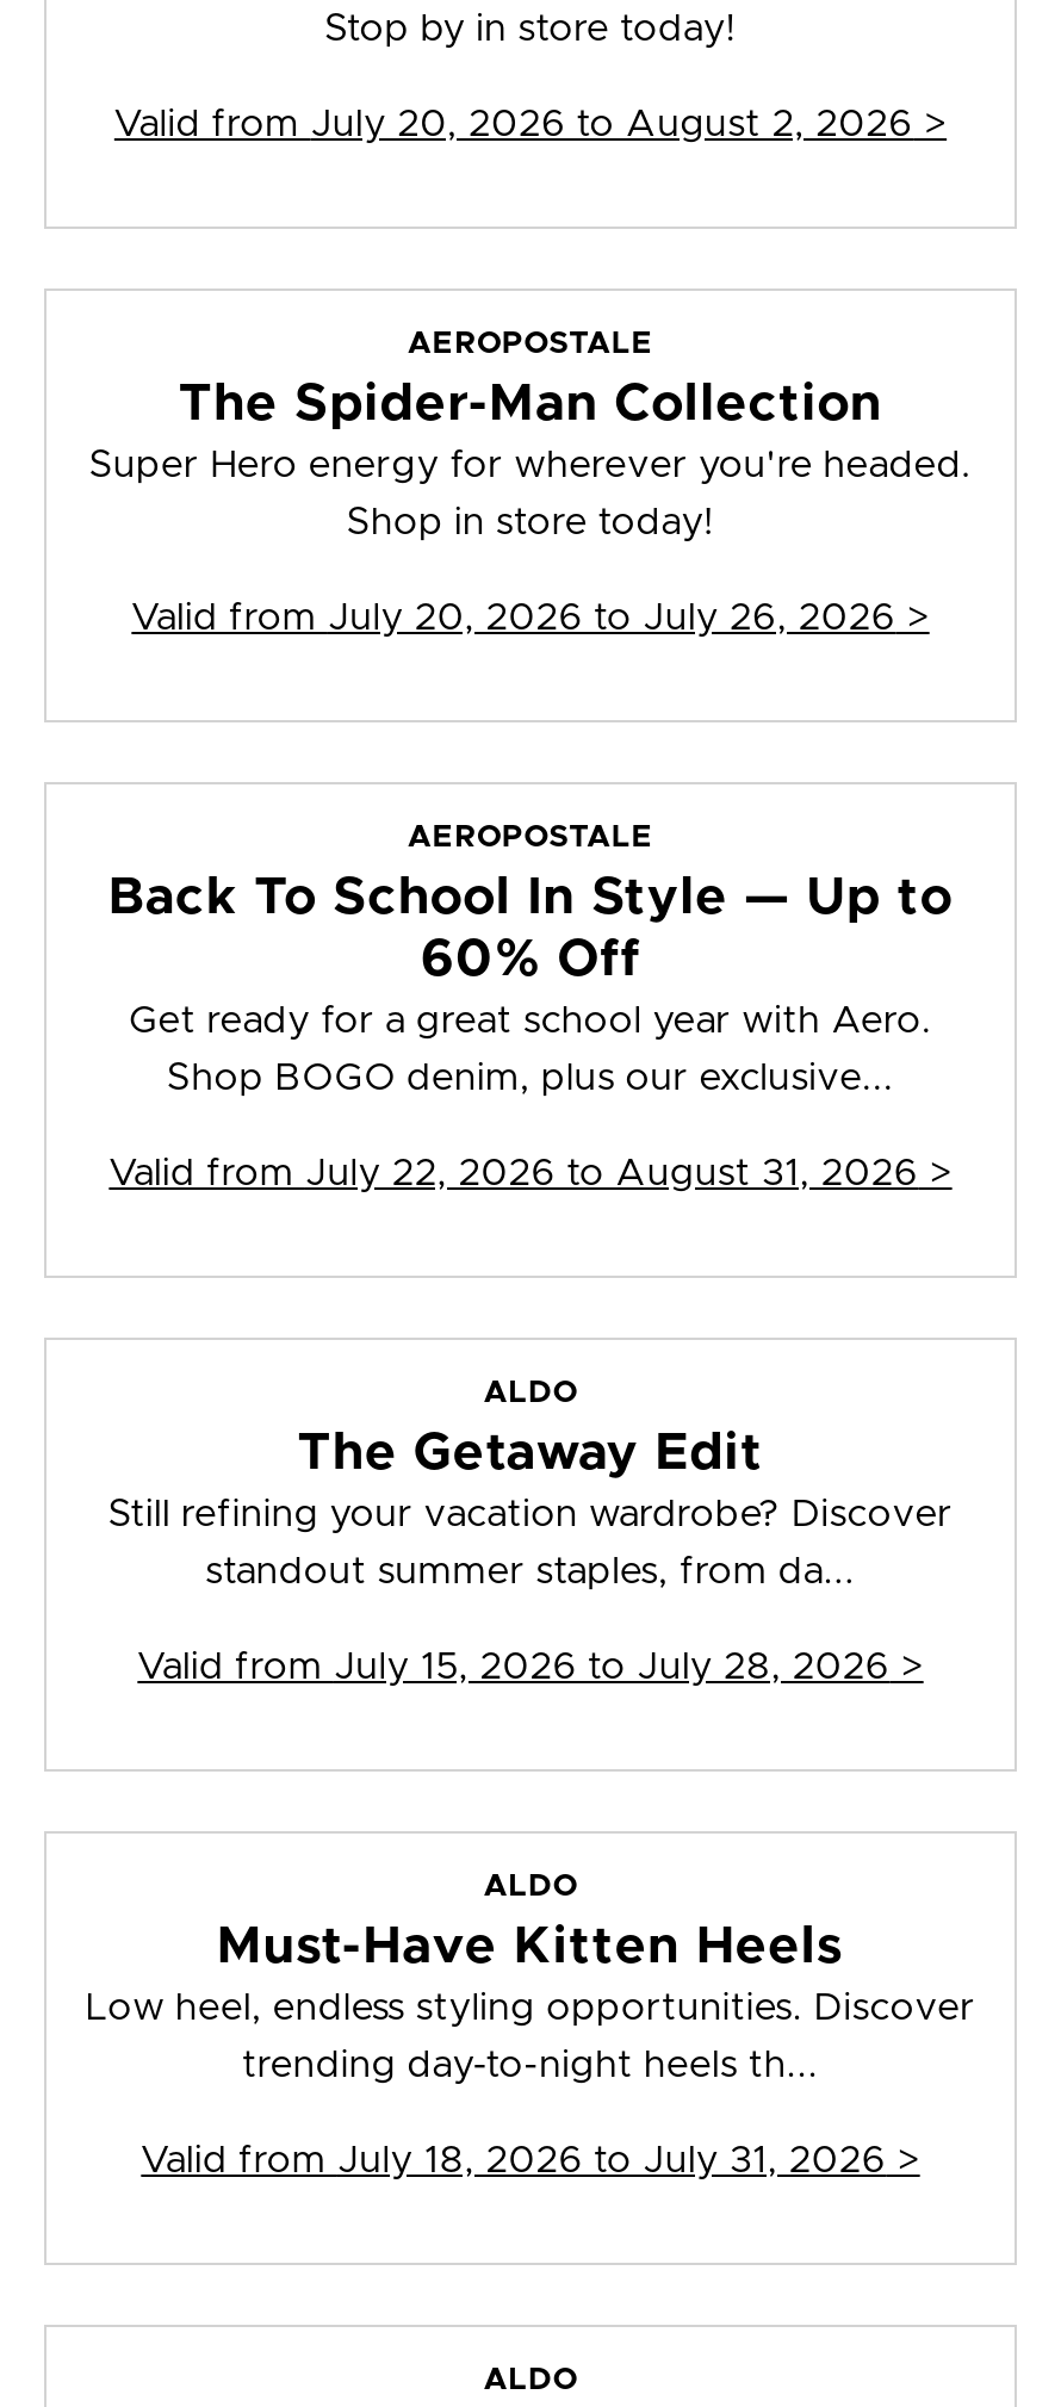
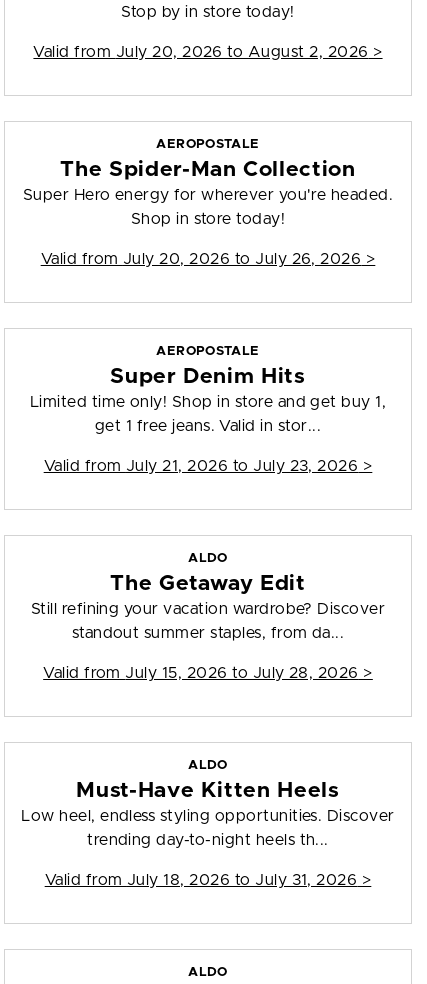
[108,873,953,1040] Back To School In Style — Up to | 60% Off | Get ready for a great school year with Aero. -> [30,366,386,410] Super Denim Hits | Limited time only! Shop in store and get buy 1,
[167,1059,894,1097] Shop BOGO denim, plus our exclusive... -> [95,418,321,434] get 1 free jeans. Valid in stor...
[109,1155,952,1193] Valid from July 22, 2026 to August 31, 2026 > -> [44,458,372,474] Valid from July 21, 2026 to July 23, 2026 >

